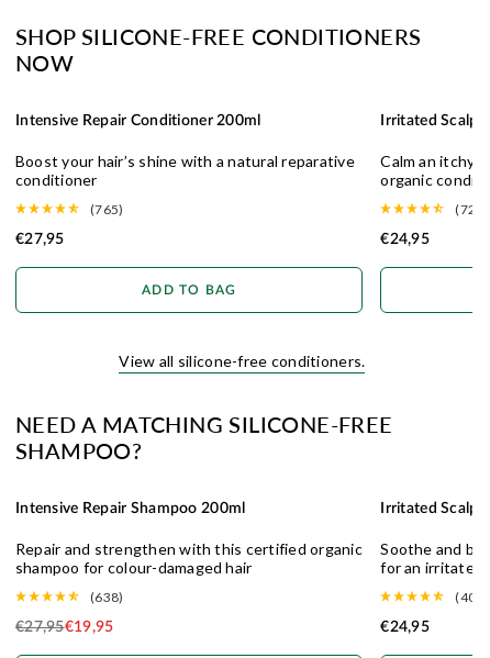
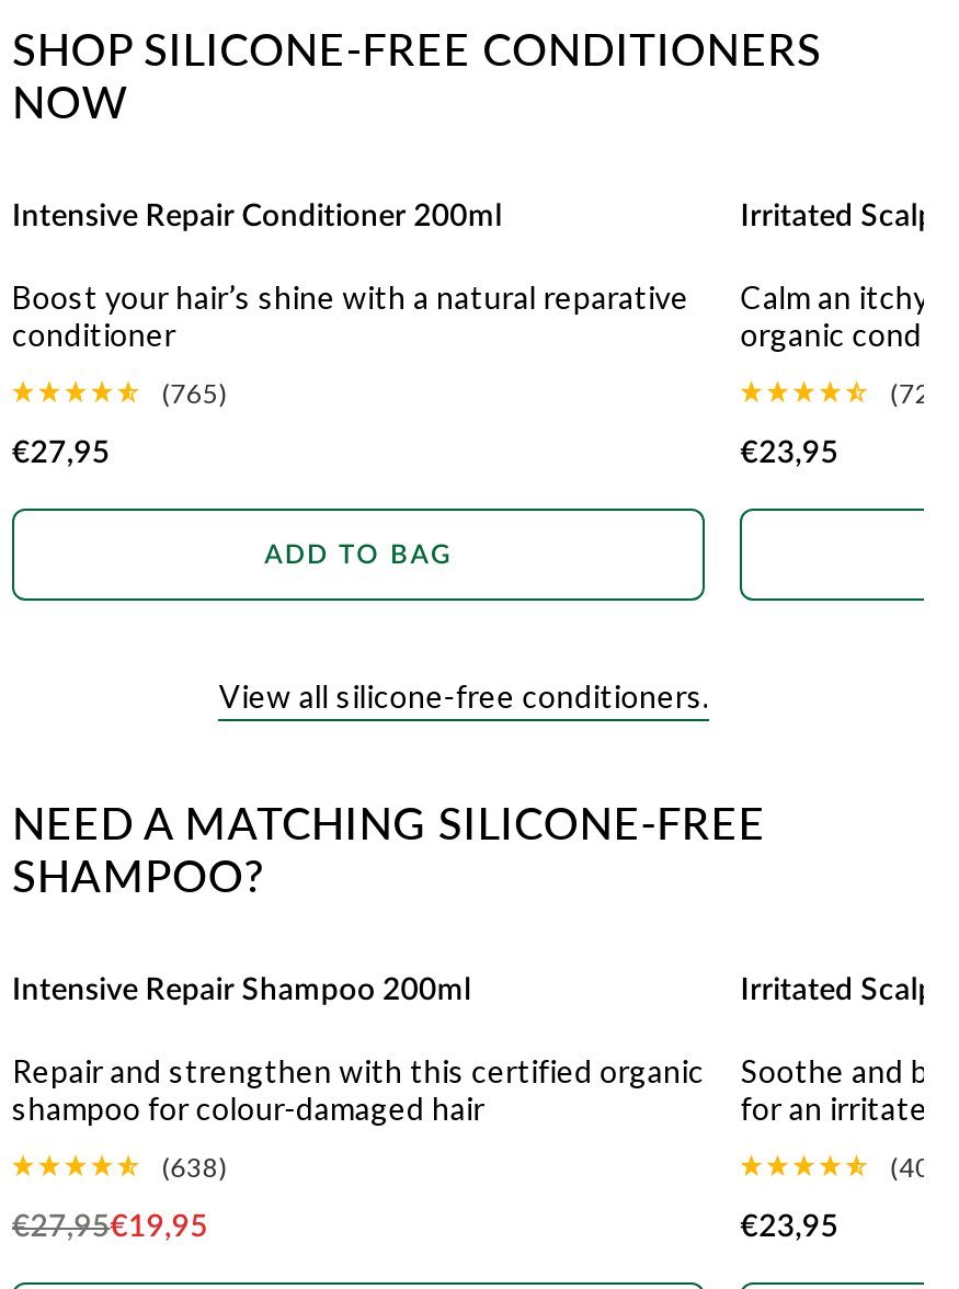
[380,231,430,247] €24,95 -> [740,437,838,468] €23,95
[380,619,430,634] €24,95 -> [740,1211,838,1242] €23,95

